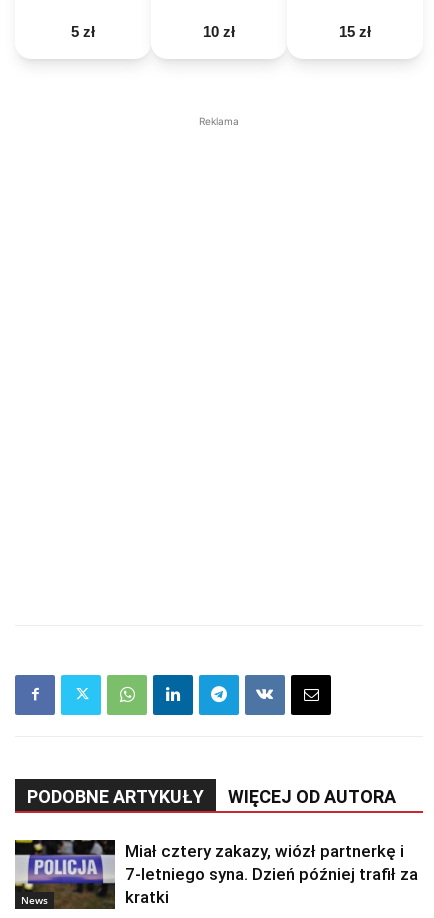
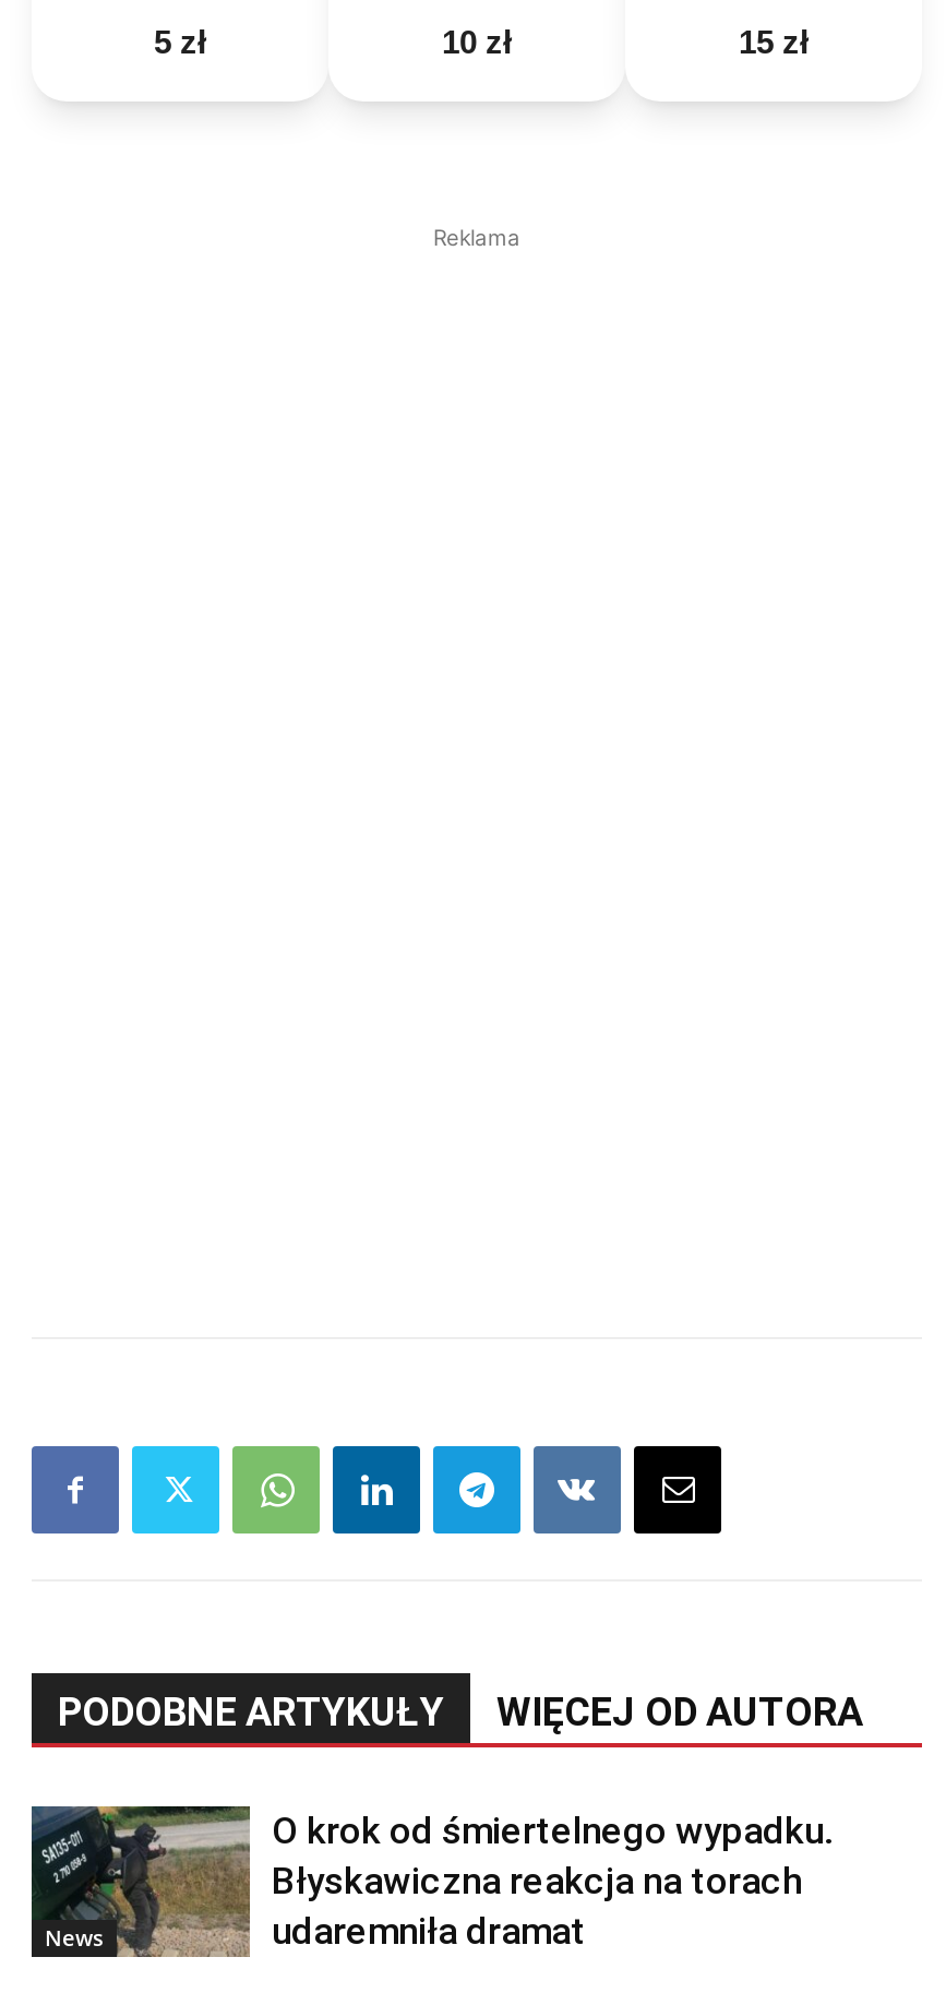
[14,839,418,909] [image] | Miał cztery zakazy, wiózł partnerkę i | 7-letniego syna. Dzień później trafił za | kratki -> [29,1803,833,1958] [image] | O krok od śmiertelnego wypadku. | Błyskawiczna reakcja na torach | udaremniła dramat

